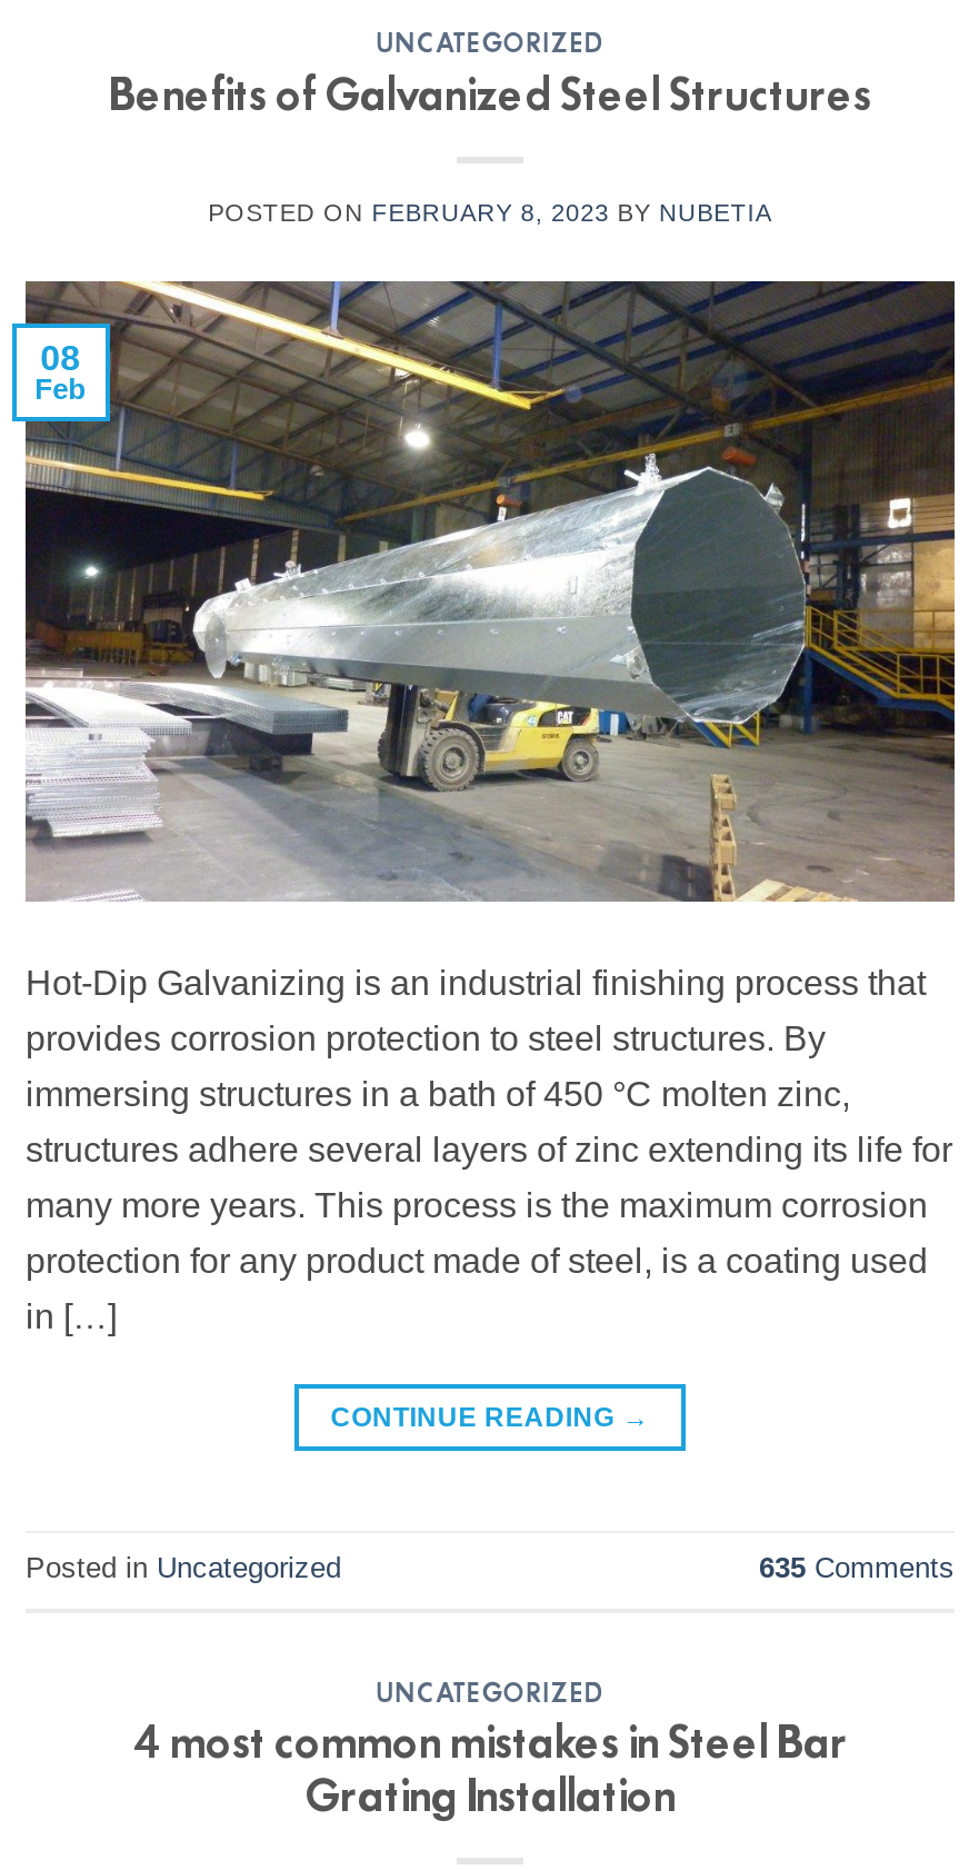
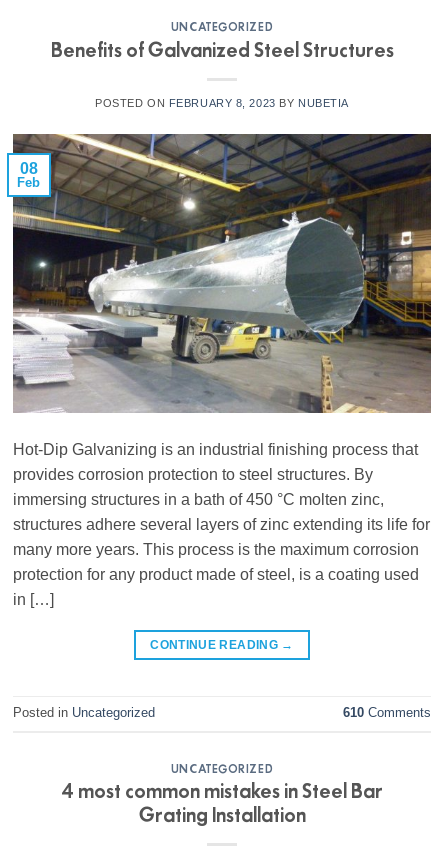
[759,1551,955,1585] 635 Comments -> [343,705,431,720] 610 Comments

